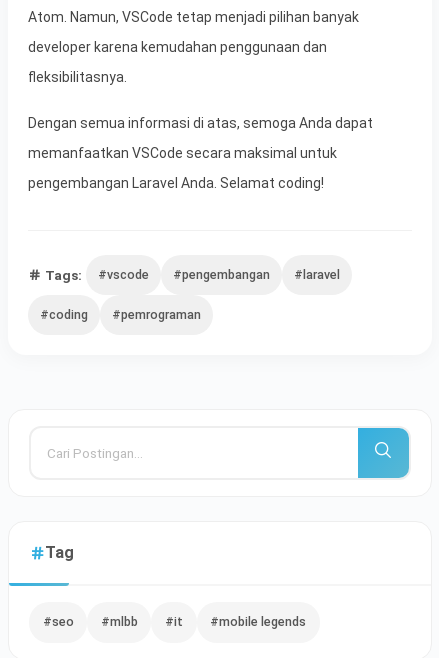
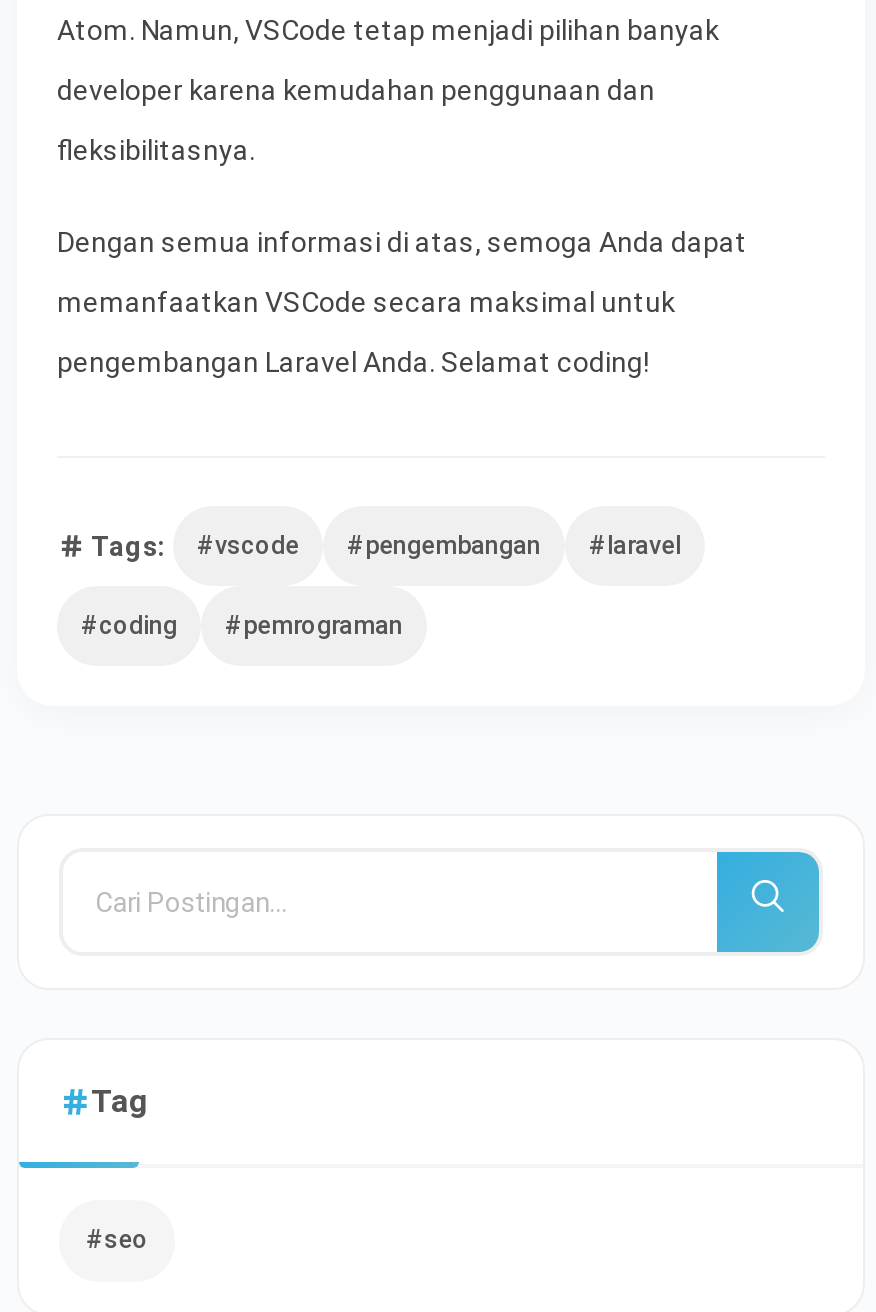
[101,614,306,629] #mlbb | #it | #mobile legends -> none

